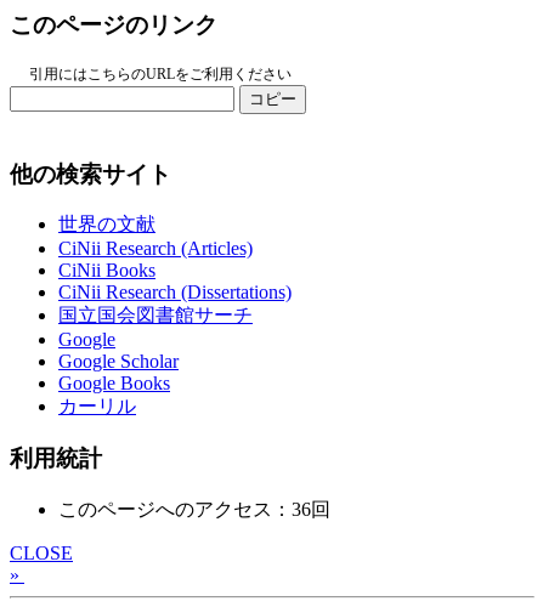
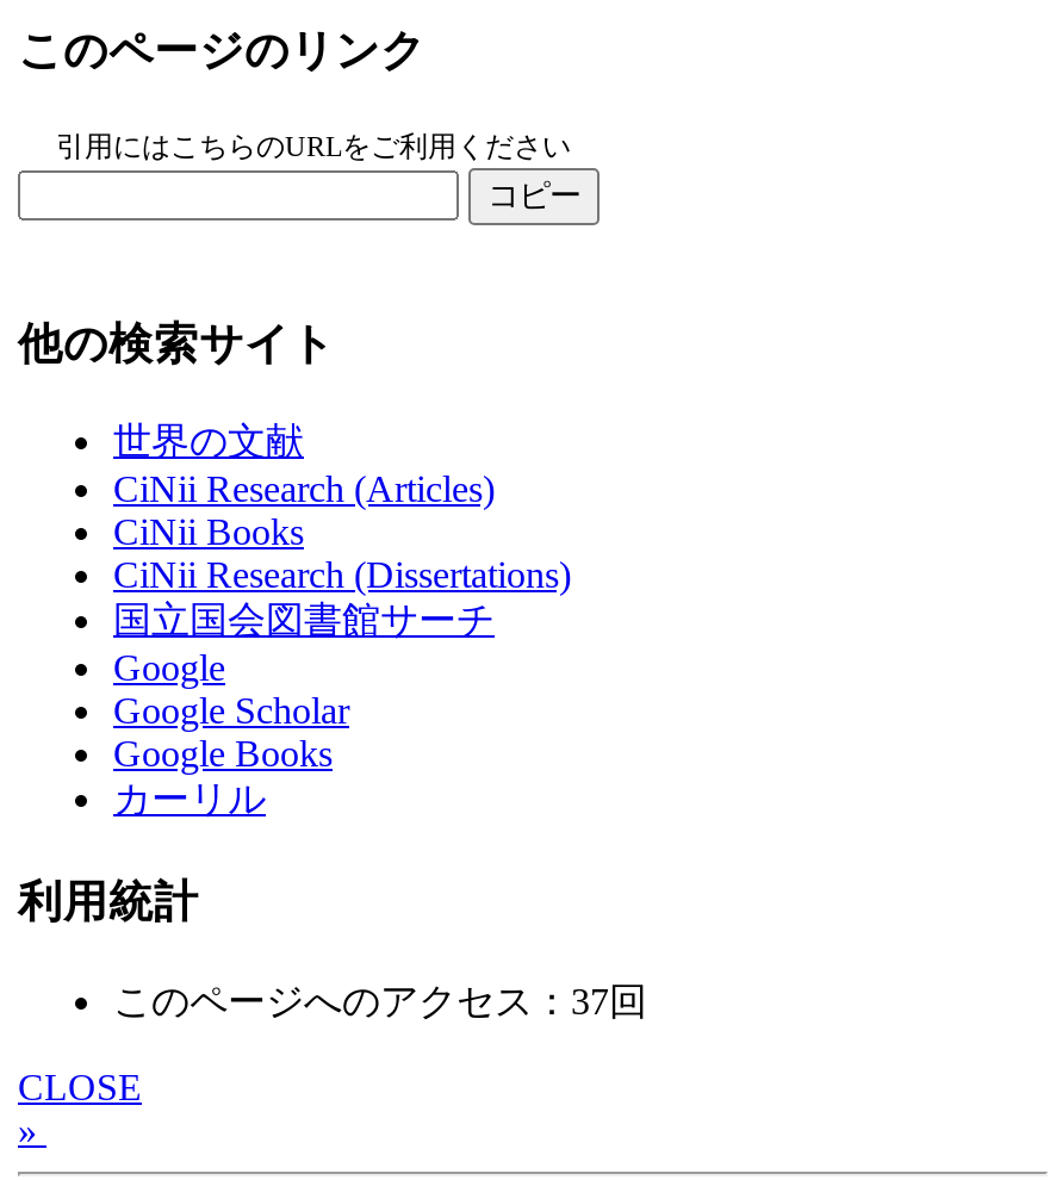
[58,499,330,519] このページへのアクセス：36回 -> [113,980,647,1021] このページへのアクセス：37回

